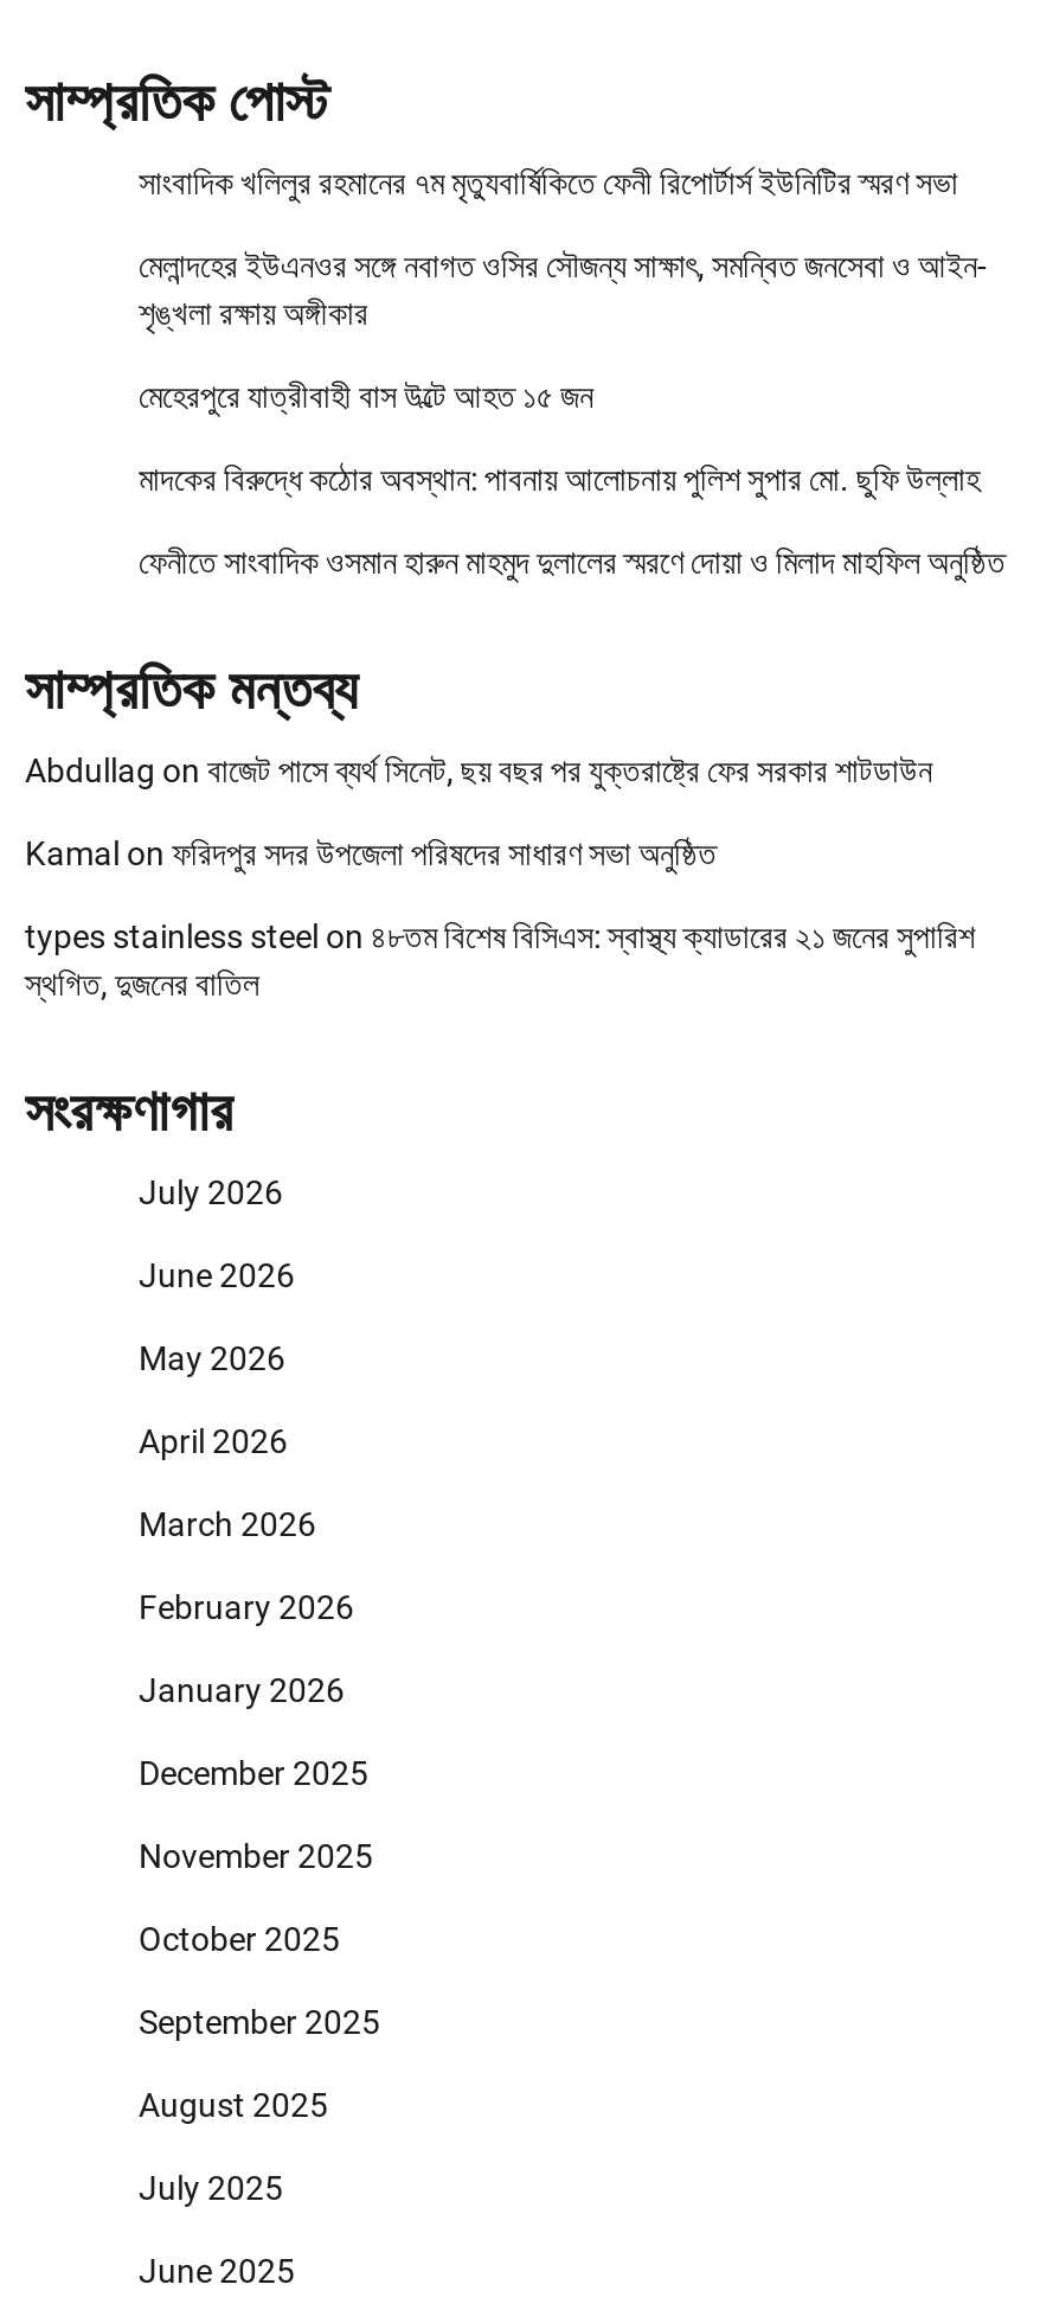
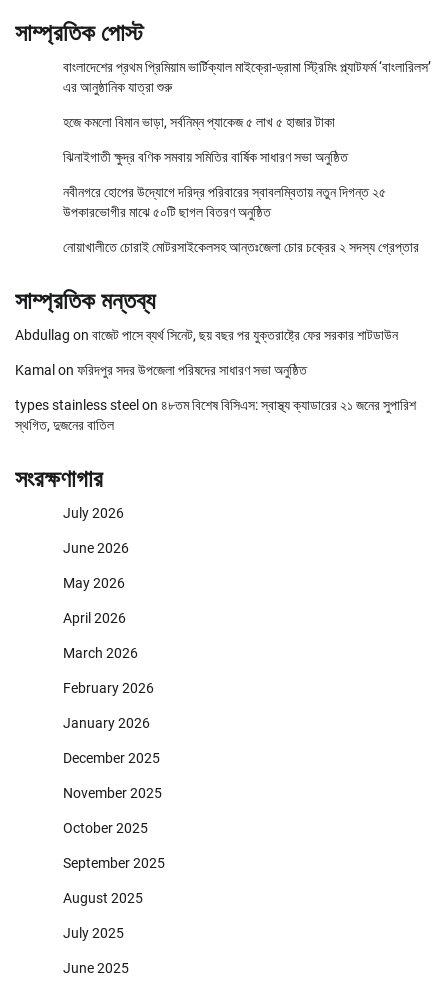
[139,164,958,202] সাংবাদিক খলিলুর রহমানের ৭ম মৃত্যুবার্ষিকিতে ফেনী রিপোর্টার্স ইউনিটির স্মরণ সভা -> [63,59,431,95] বাংলাদেশের প্রথম প্রিমিয়াম ভার্টিক্যাল মাইক্রো-ড্রামা স্ট্রিমিং প্ল্যাটফর্ম ‘বাংলারিলস’ | এর আনুষ্ঠানিক যাত্রা শুরু
[139,247,987,333] মেলান্দহের ইউএনওর সঙ্গে নবাগত ওসির সৌজন্য সাক্ষাৎ, সমন্বিত জনসেবা ও আইন- | শৃঙ্খলা রক্ষায় অঙ্গীকার -> [63,114,335,130] হজে কমলো বিমান ভাড়া, সর্বনিম্ন প্যাকেজ ৫ লাখ ৫ হাজার টাকা
[139,378,593,416] মেহেরপুরে যাত্রীবাহী বাস উল্টে আহত ১৫ জন -> [63,149,348,165] ঝিনাইগাতী ক্ষুদ্র বণিক সমবায় সমিতির বার্ষিক সাধারণ সভা অনুষ্ঠিত
[139,461,980,499] মাদকের বিরুদ্ধে কঠোর অবস্থান: পাবনায় আলোচনায় পুলিশ সুপার মো. ছুফি উল্লাহ -> [63,184,386,220] নবীনগরে হোপের উদ্যোগে দরিদ্র পরিবারের স্বাবলম্বিতায় নতুন দিগন্ত ২৫ | উপকারভোগীর মাঝে ৫০টি ছাগল বিতরণ অনুষ্ঠিত
[139,544,1006,581] ফেনীতে সাংবাদিক ওসমান হারুন মাহমুদ দুলালের স্মরণে দোয়া ও মিলাদ মাহফিল অনুষ্ঠিত -> [63,239,419,255] নোয়াখালীতে চোরাই মোটরসাইকেলসহ আন্তঃজেলা চোর চক্রের ২ সদস্য গ্রেপ্তার

